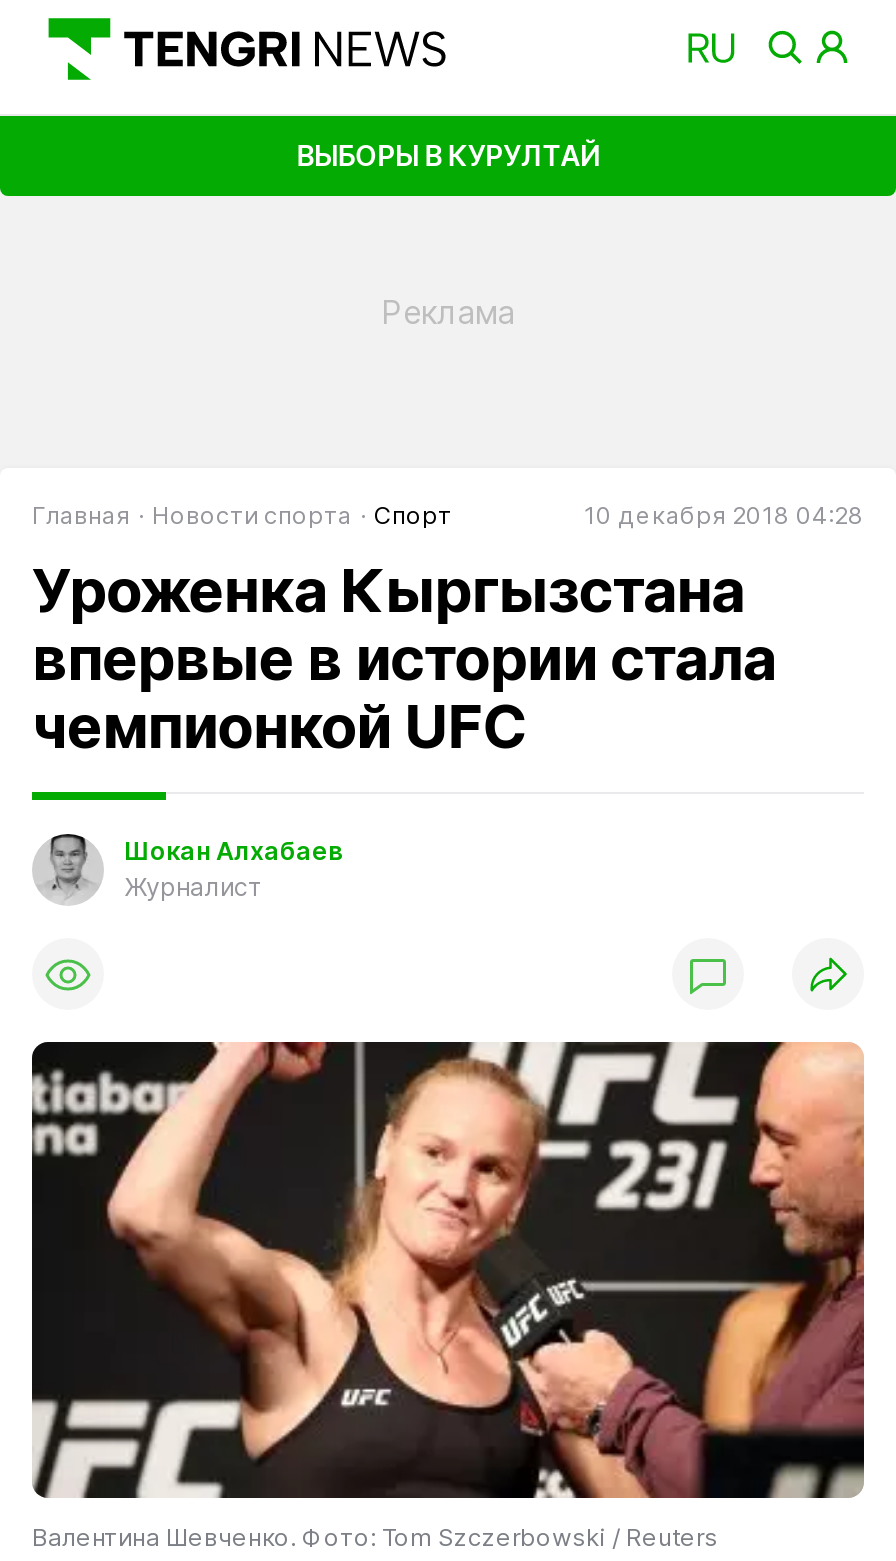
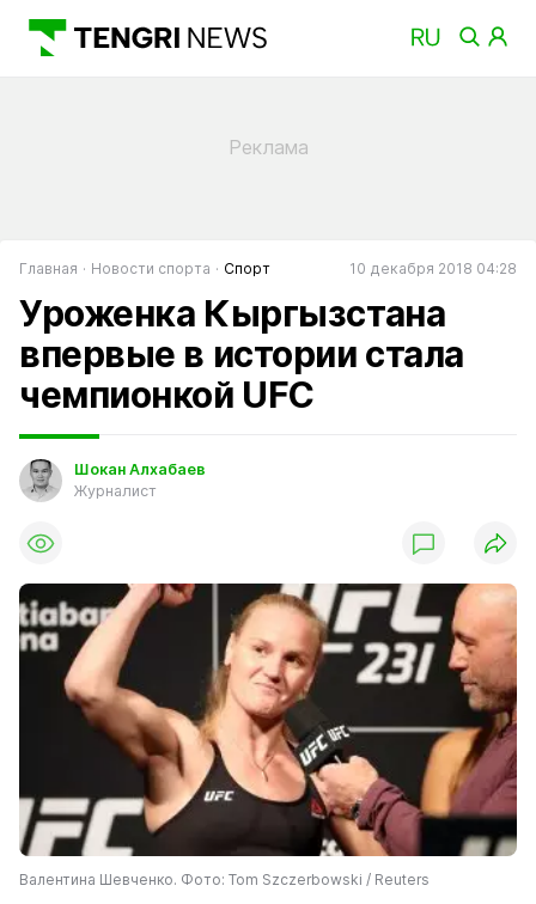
[296,137,600,171] ВЫБОРЫ В КУРУЛТАЙ -> none

